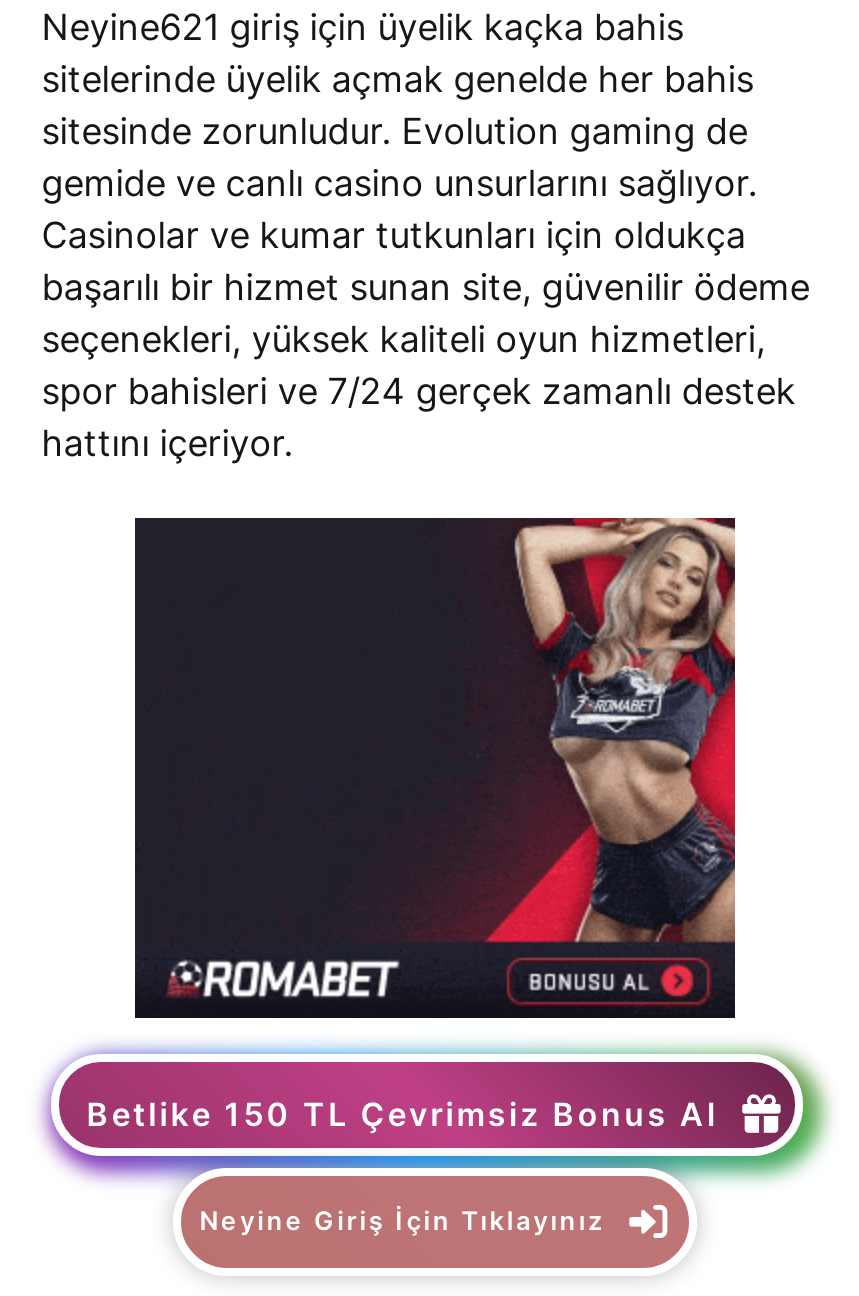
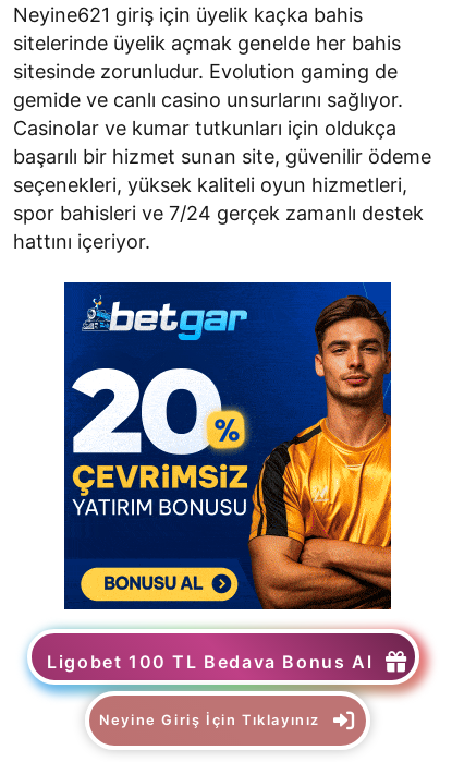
[135,516,737,1020] [image] -> [64,281,392,588] [image]
[87,1093,718,1133] Betlike 150 TL Çevrimsiz Bonus Al -> [47,650,373,672] Ligobet 100 TL Bedava Bonus Al

